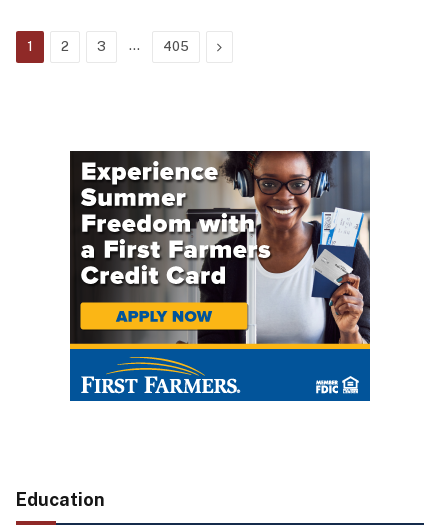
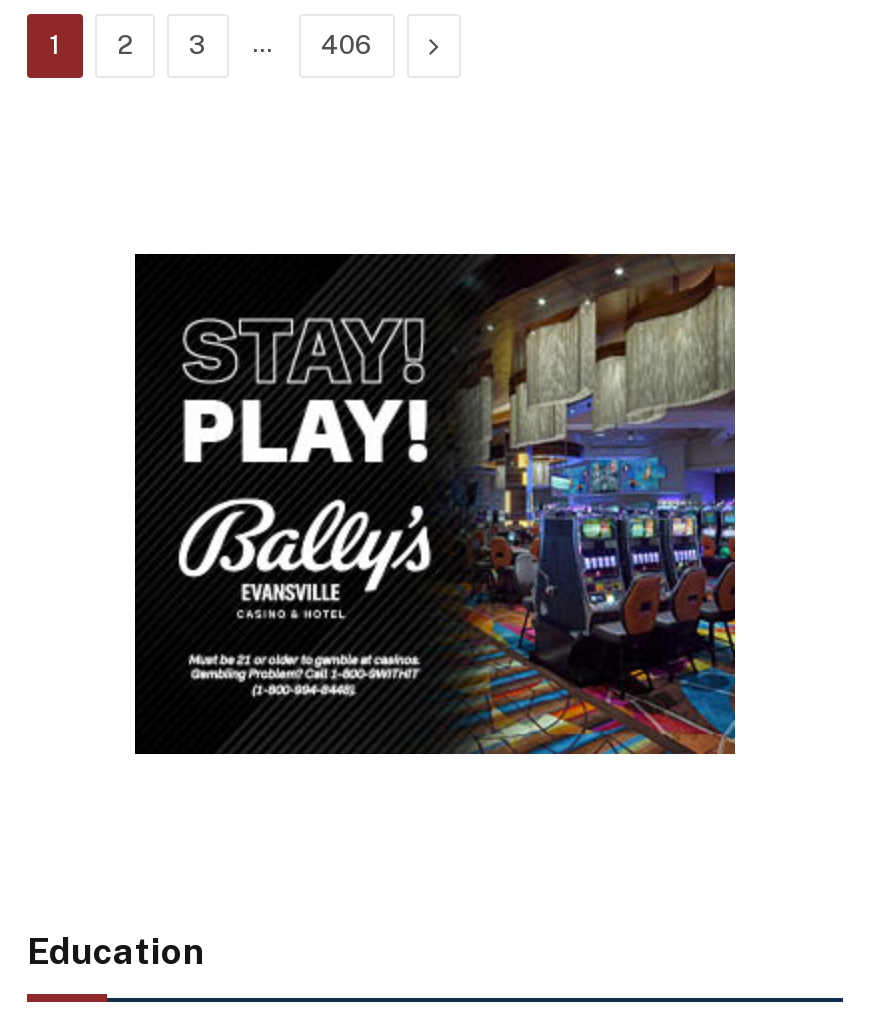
[163,39,189,54] 405 -> [321,30,373,60] 406
[69,150,371,402] [image] -> [133,252,737,756] [image]

